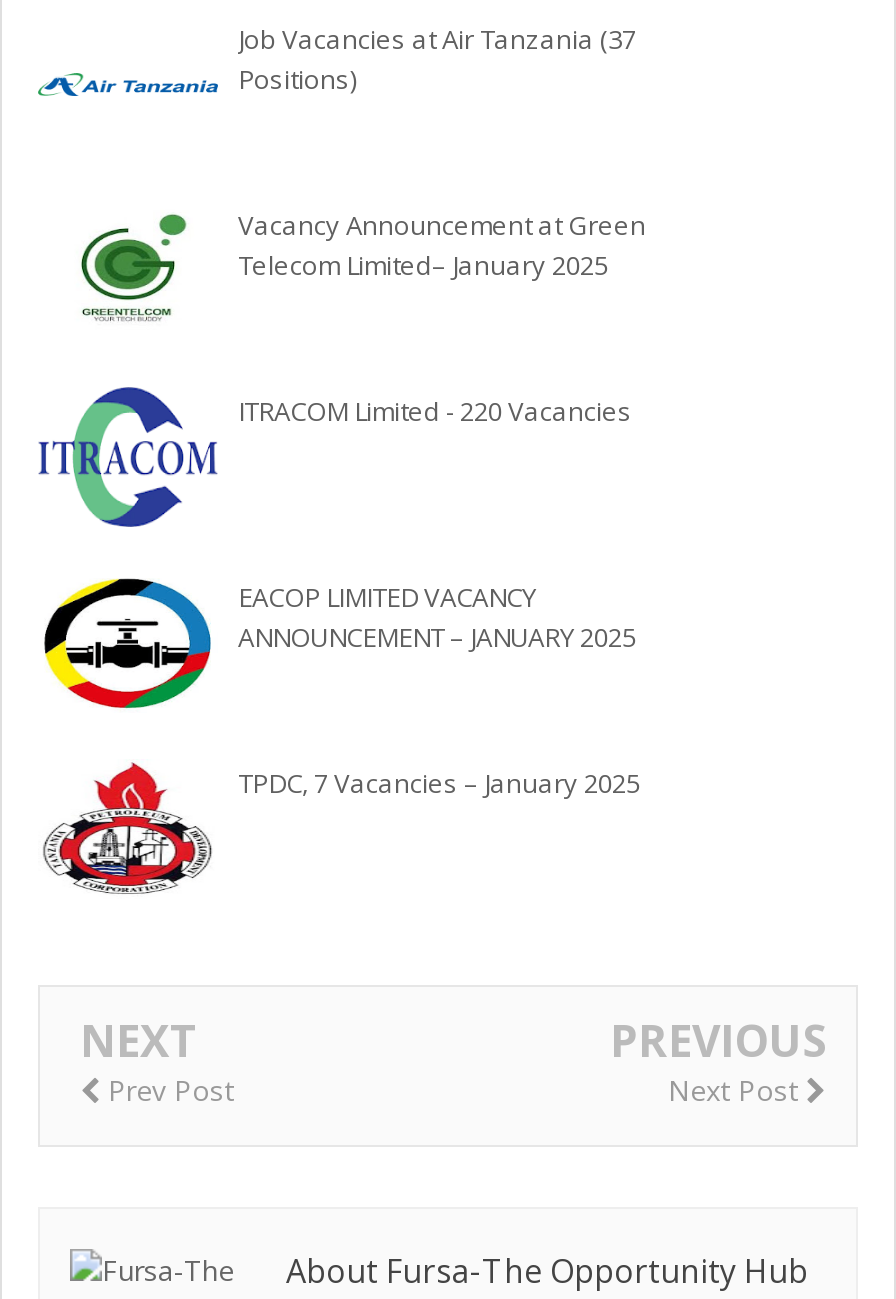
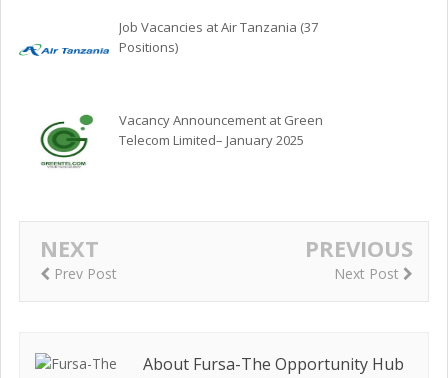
[38,385,632,529] [image] | ITRACOM Limited - 220 Vacancies -> none
[42,577,636,711] [image] | EACOP LIMITED VACANCY | ANNOUNCEMENT – JANUARY 2025 -> none
[42,761,640,895] [image] | TPDC, 7 Vacancies – January 2025 -> none

